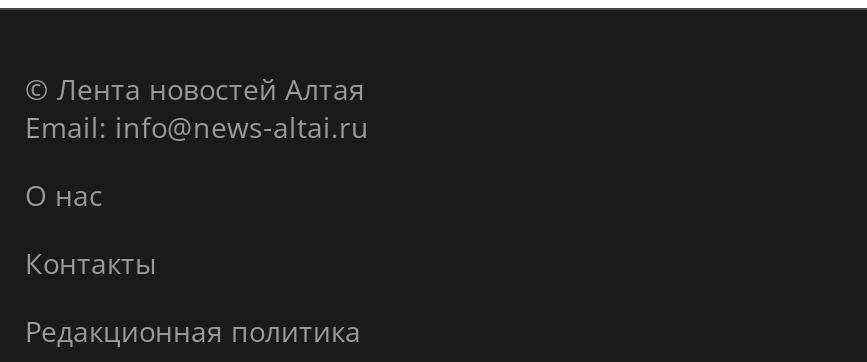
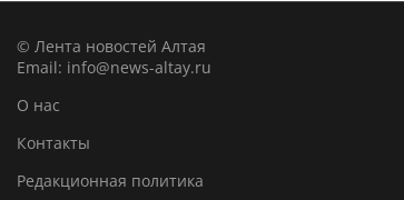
[25,108,369,146] Email: info@news-altai.ru -> [17,57,211,78] Email: info@news-altay.ru

